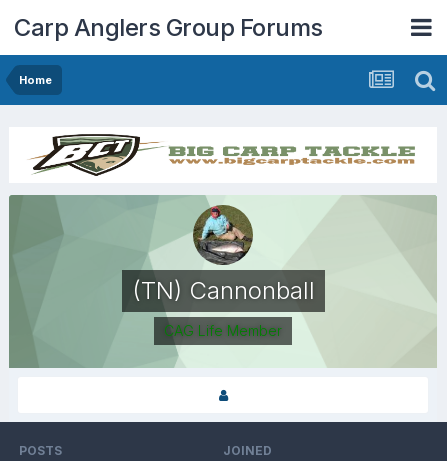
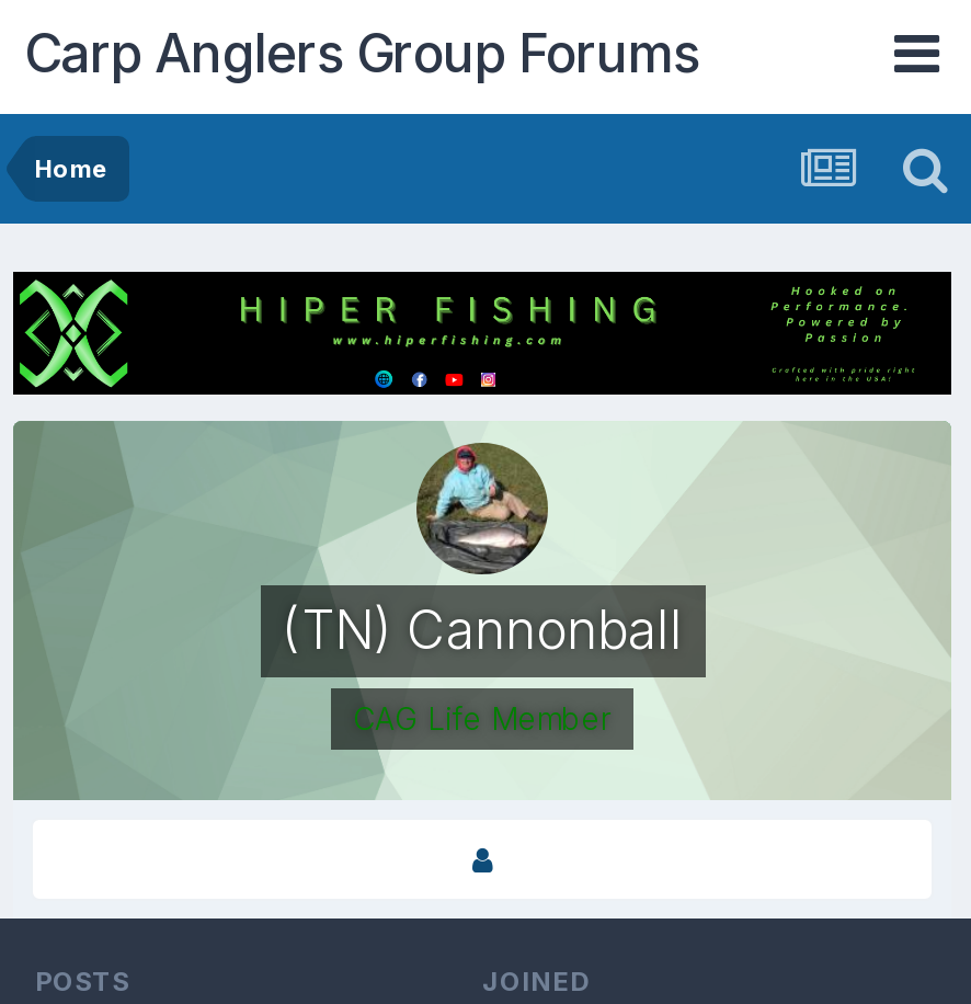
[9,127,437,183] [image] -> [11,270,953,397] [image]

